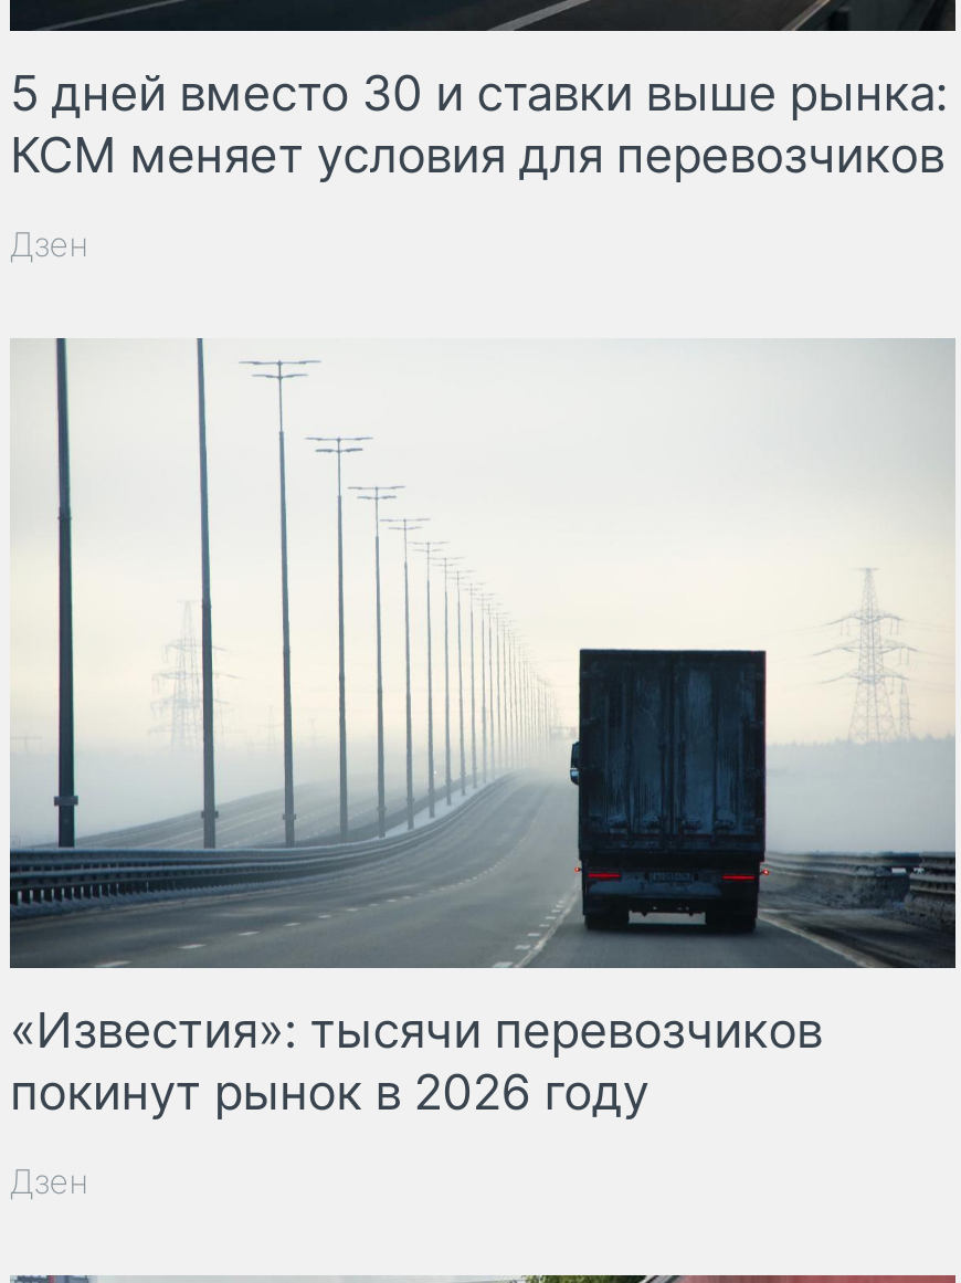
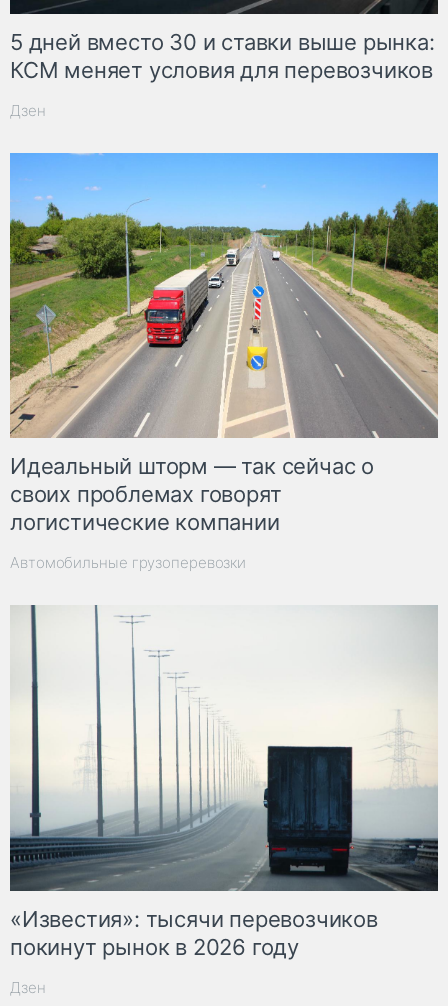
none -> [9,152,439,572] [image] | Идеальный шторм — так сейчас о | своих проблемах говорят | логистические компании | Автомобильные грузоперевозки

